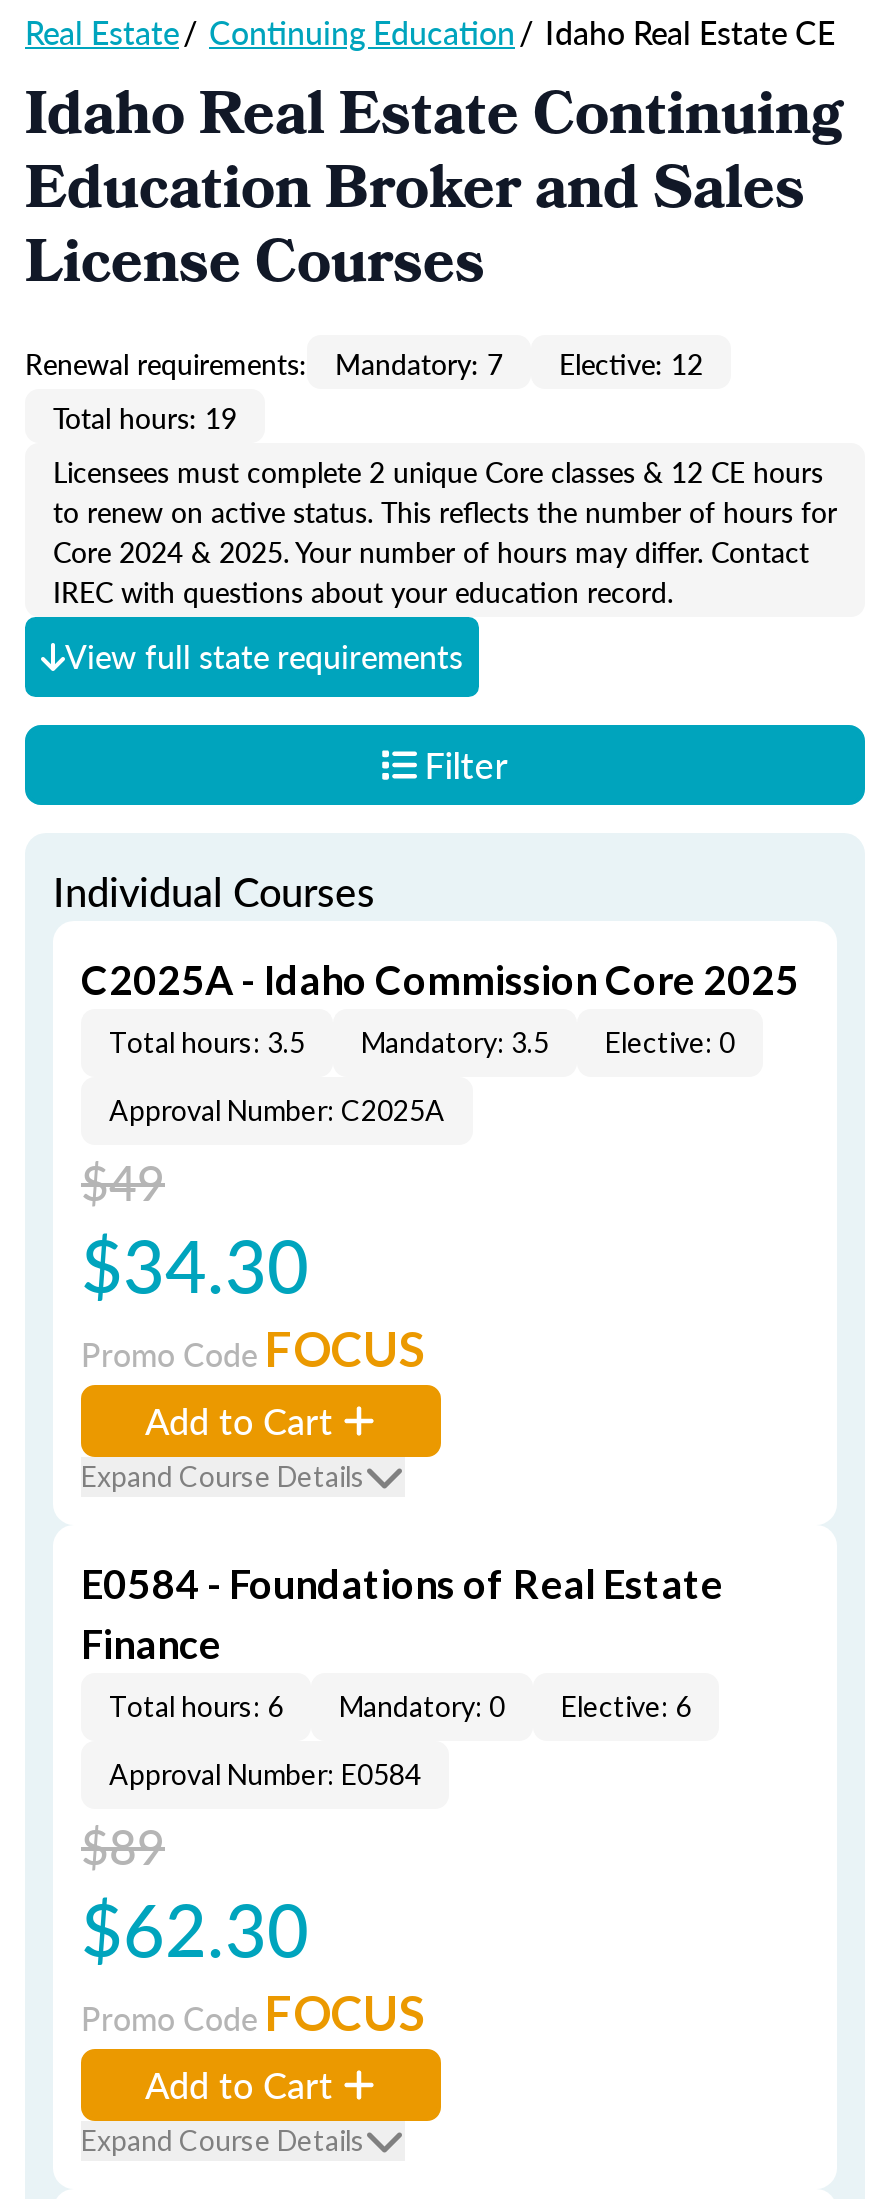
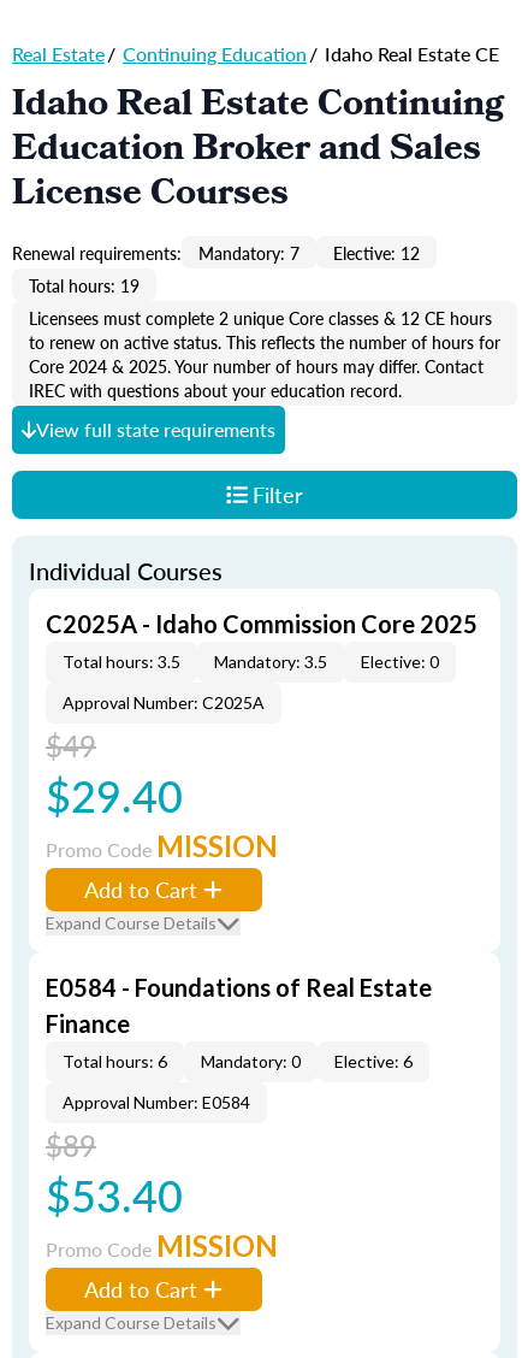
[81,1213,309,1315] $34.30 -> [46,764,183,826] $29.40
[81,1319,425,1377] Promo Code FOCUS -> [46,828,278,863] Promo Code MISSION
[81,1877,309,1979] $62.30 -> [46,1164,183,1226] $53.40
[81,1983,425,2041] Promo Code FOCUS -> [46,1228,278,1263] Promo Code MISSION

